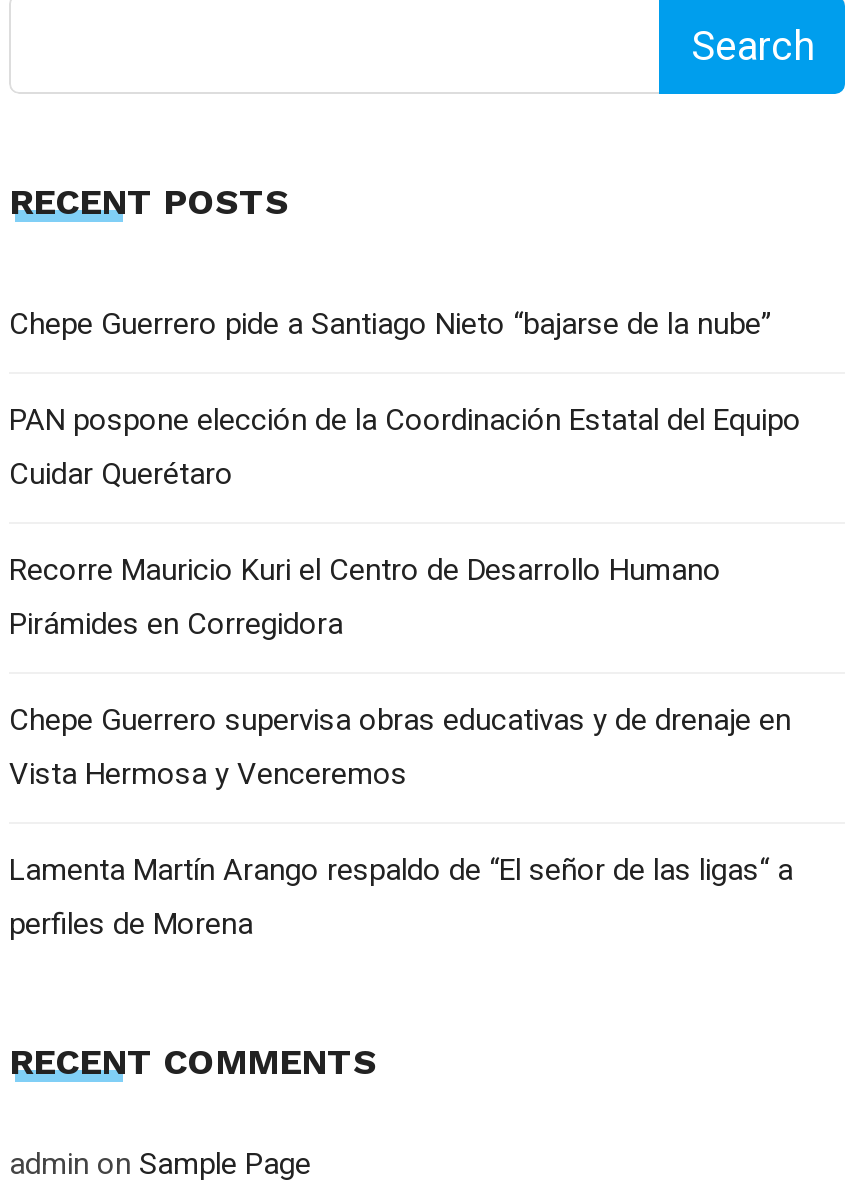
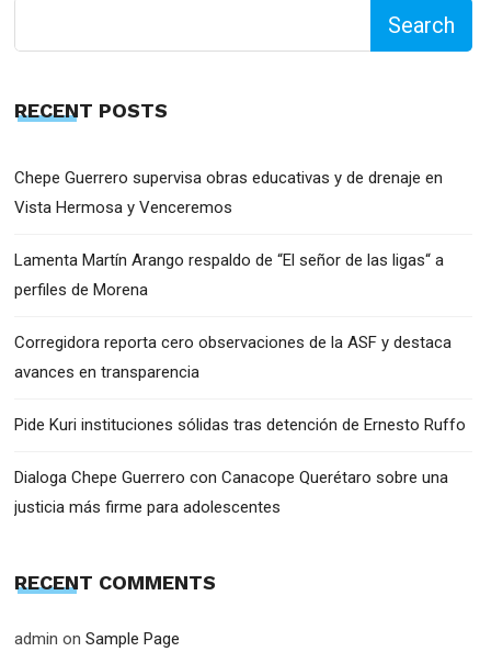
[9,306,801,642] Chepe Guerrero pide a Santiago Nieto “bajarse de la nube” | PAN pospone elección de la Coordinación Estatal del Equipo | Cuidar Querétaro | Recorre Mauricio Kuri el Centro de Desarrollo Humano | Pirámides en Corregidora -> none
moved [9,702,793,942] -> [14,168,444,300]: Chepe Guerrero supervisa obras educativas y de drenaje en | Vista Hermosa y Venceremos | Lamenta Martín Arango respaldo de “El señor de las ligas“ a | perfiles de Morena
none -> [14,333,466,517] Corregidora reporta cero observaciones de la ASF y destaca | avances en transparencia | Pide Kuri instituciones sólidas tras detención de Ernesto Ruffo | Dialoga Chepe Guerrero con Canacope Querétaro sobre una | justicia más firme para adolescentes

